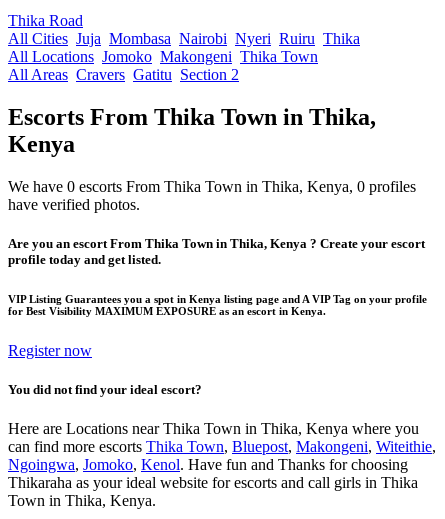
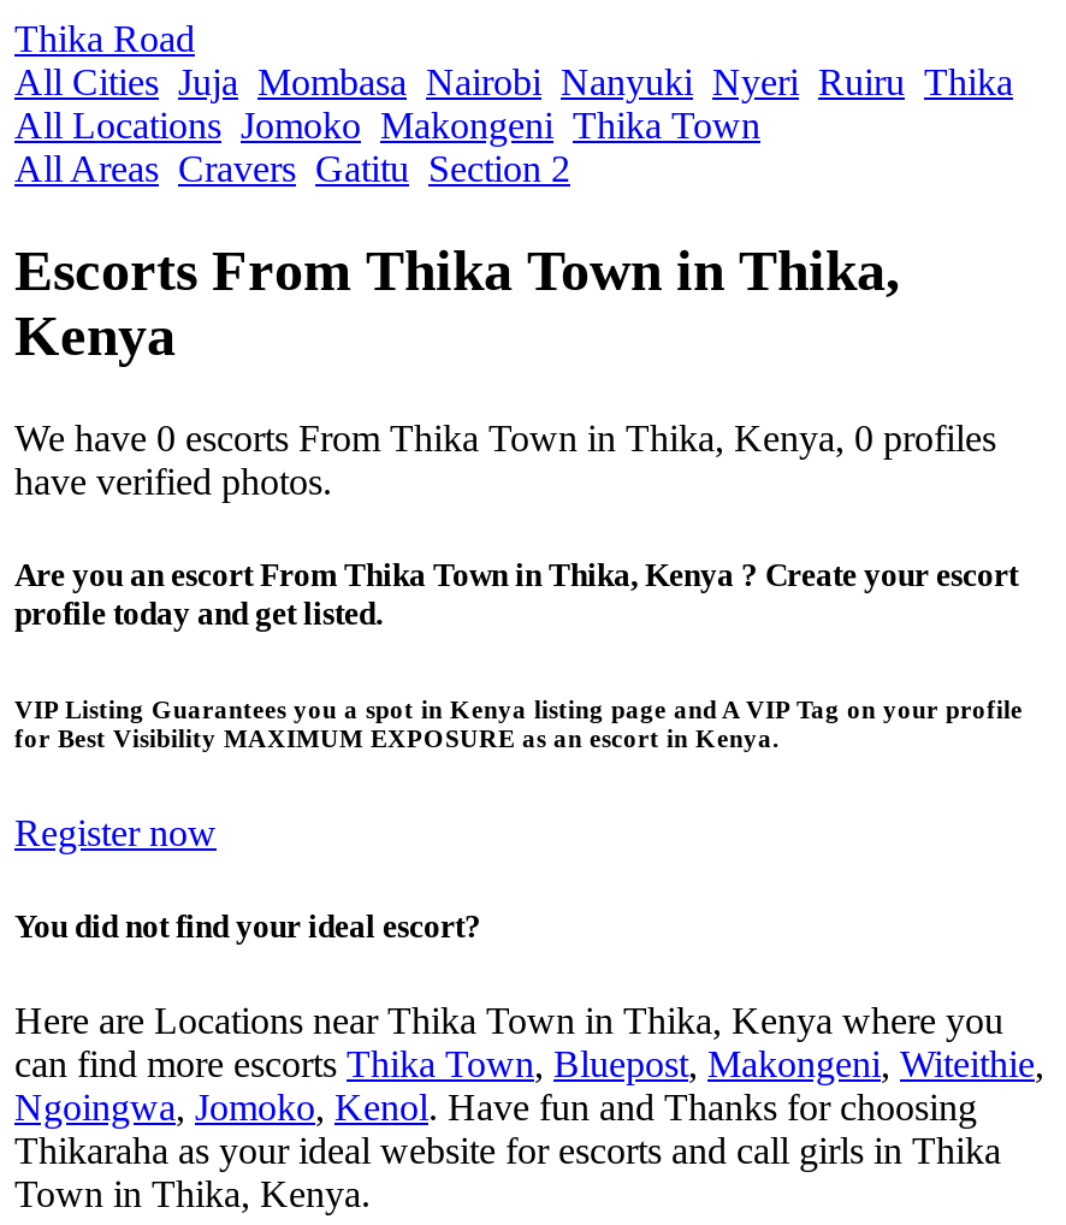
[8,30,360,47] All Cities Juja Mombasa Nairobi Nyeri Ruiru Thika -> [14,61,1013,102] All Cities Juja Mombasa Nairobi Nanyuki Nyeri Ruiru Thika

